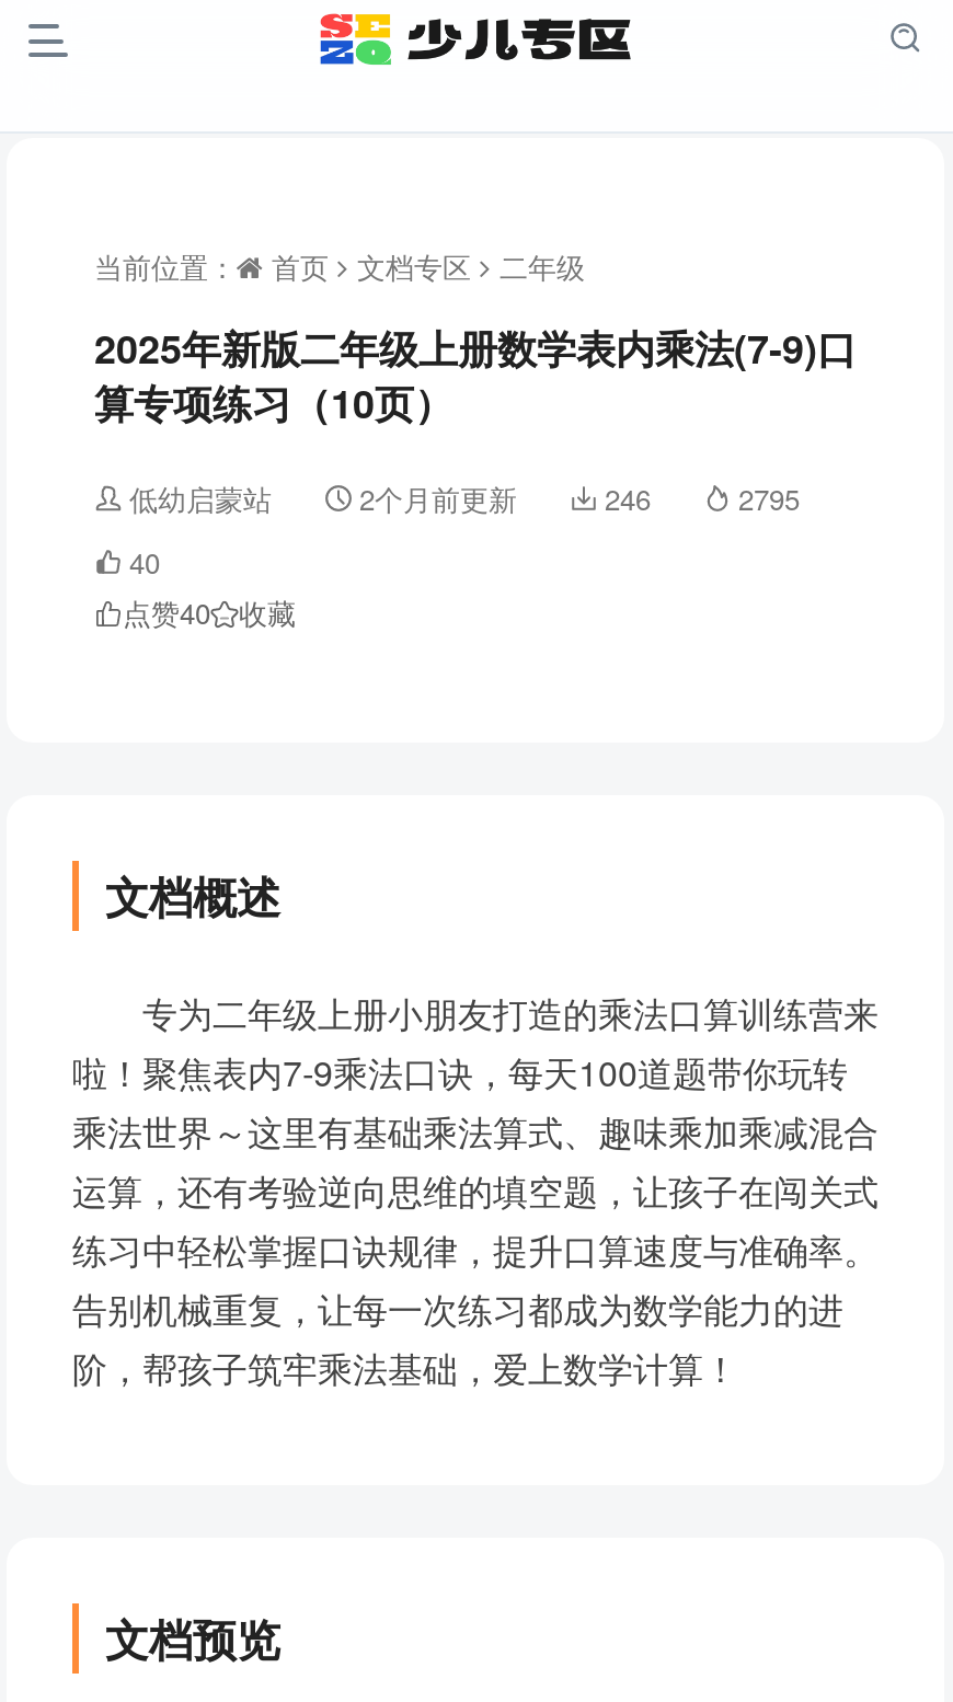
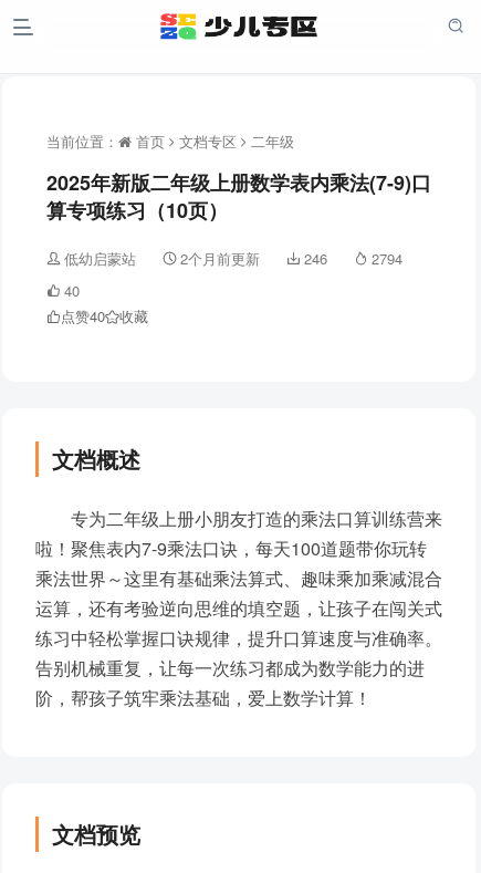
[738,478,800,519] 2795 -> [372,248,402,269] 2794

